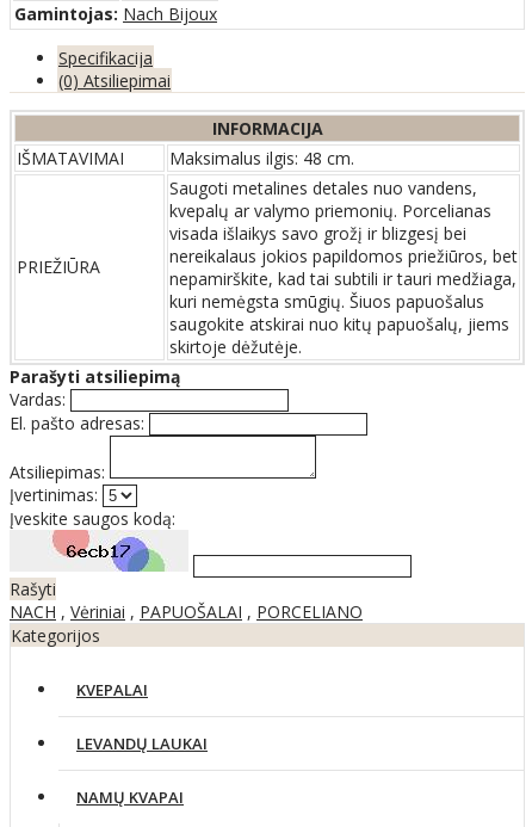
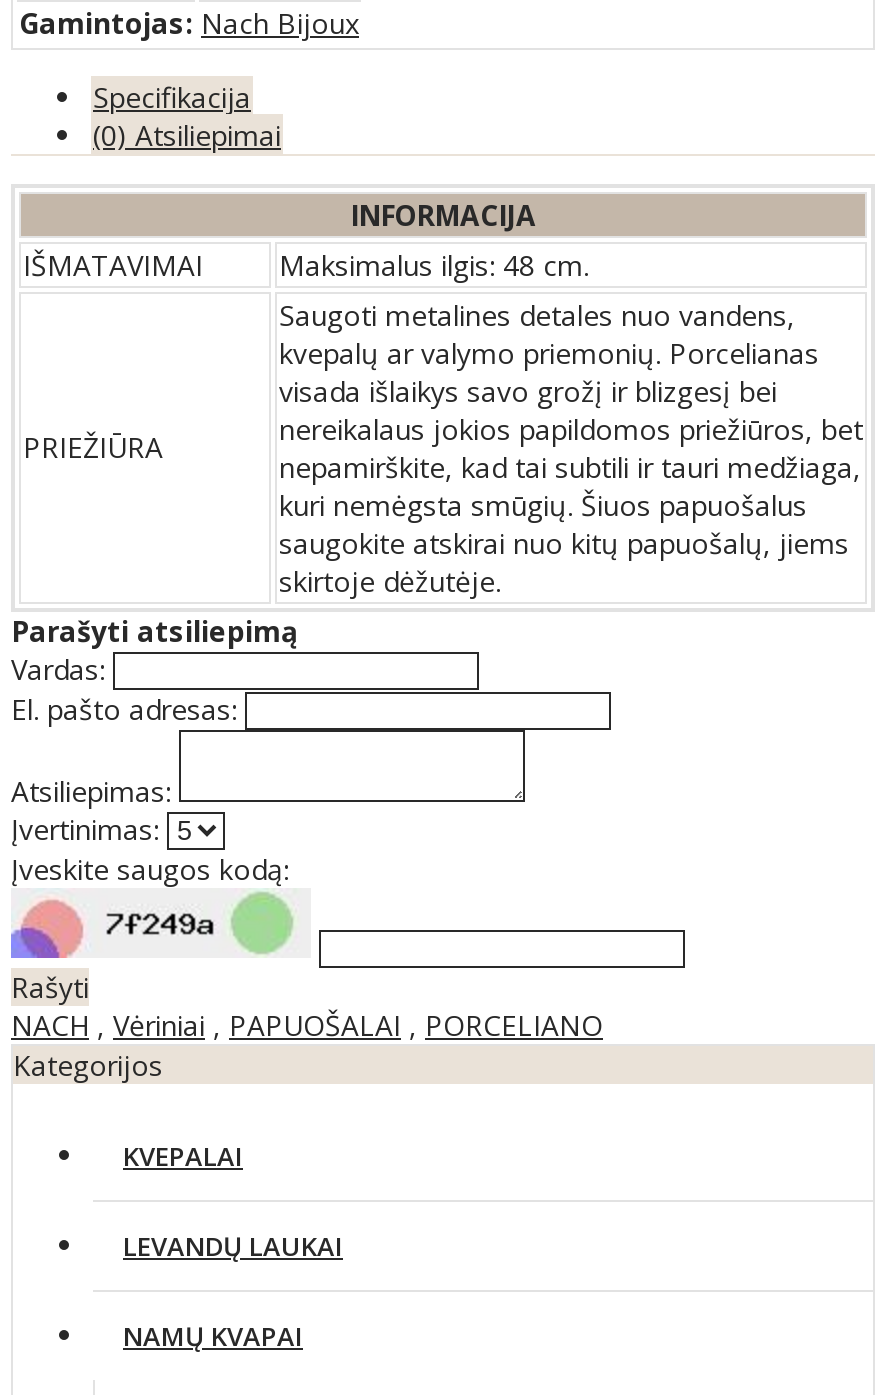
[10,533,179,573] [image] -> [9,894,297,960] [image]

